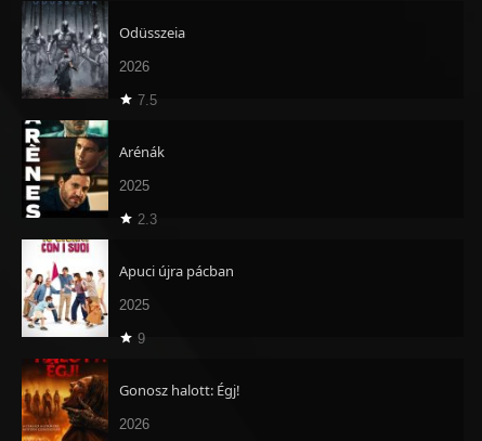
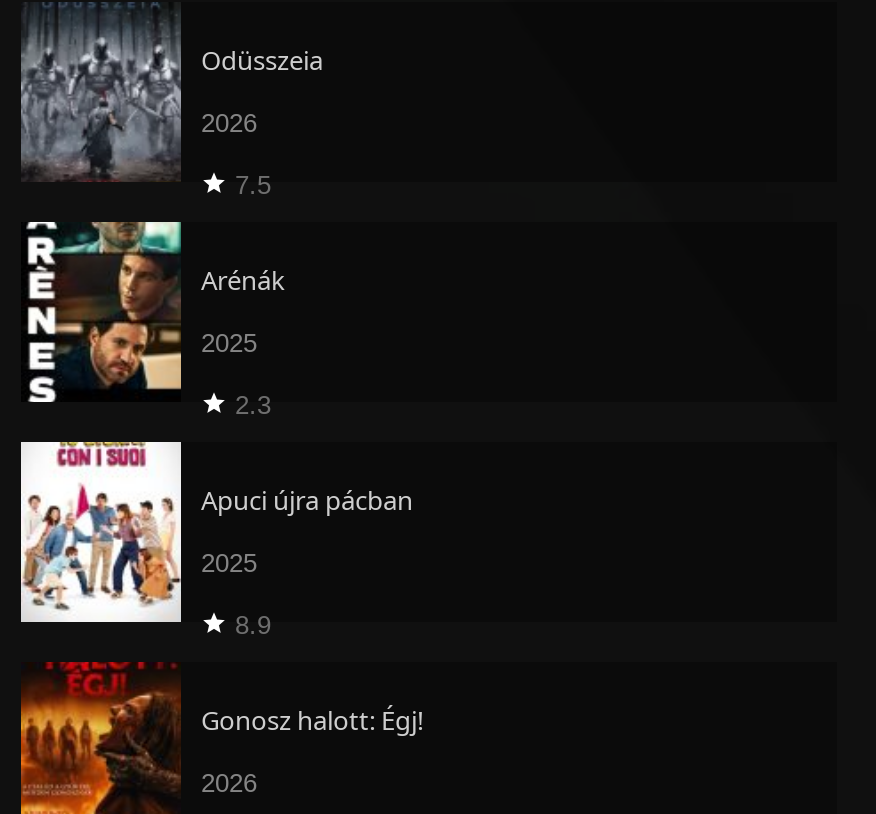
[133,330,145,347] 9 -> [227,610,271,640] 8.9

